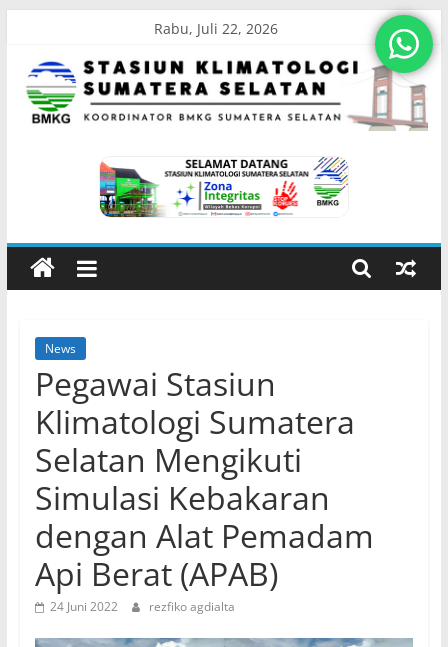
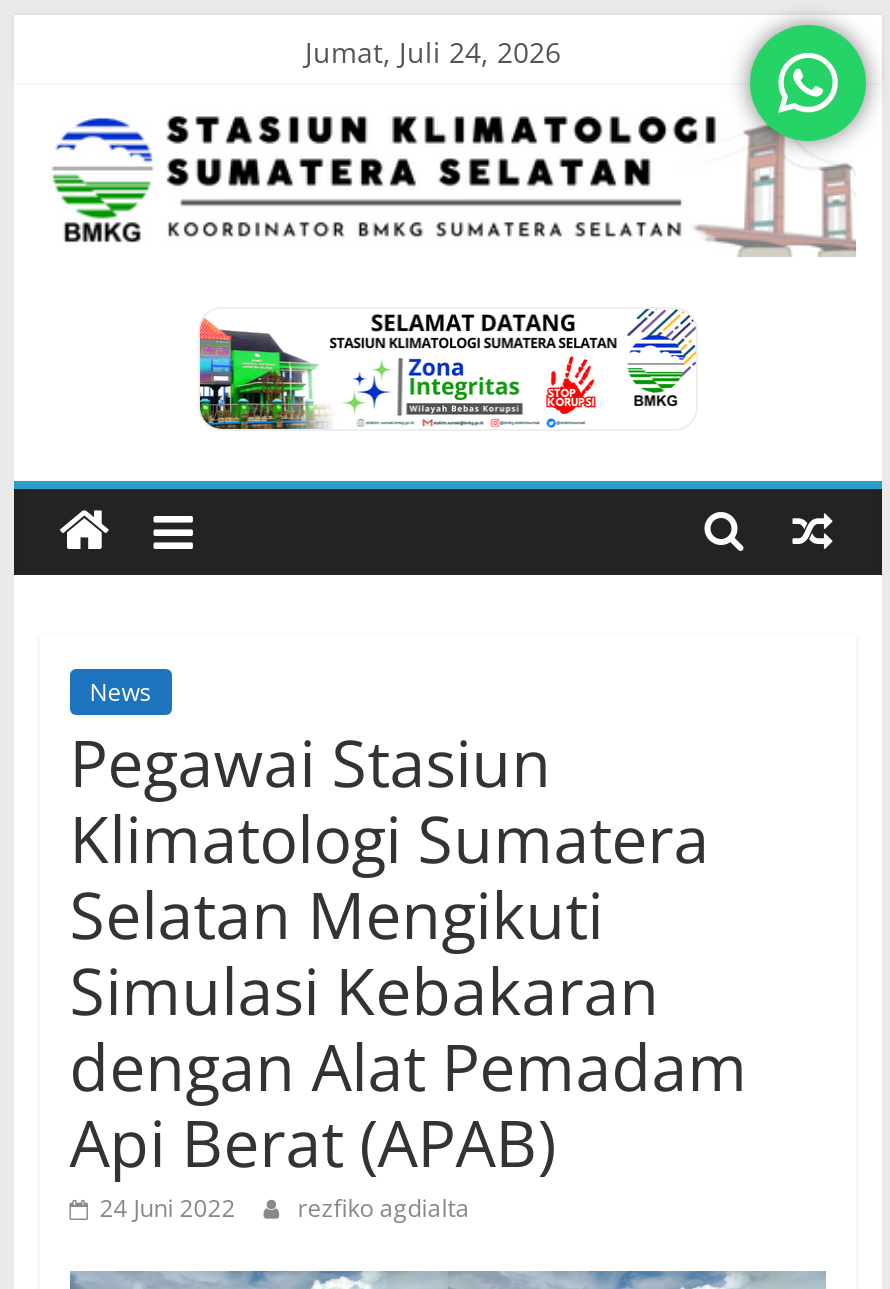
[154,19,278,38] Rabu, Juli 22, 2026 -> [305,33,561,71] Jumat, Juli 24, 2026

